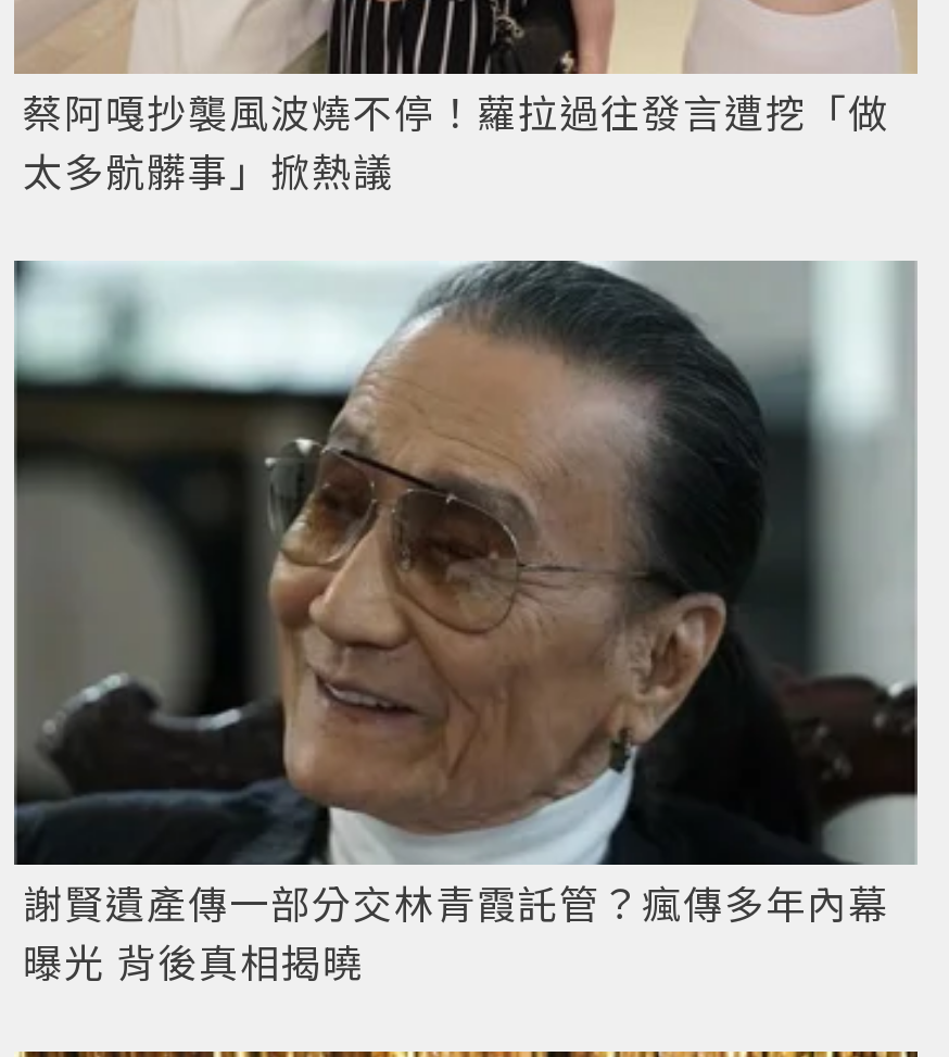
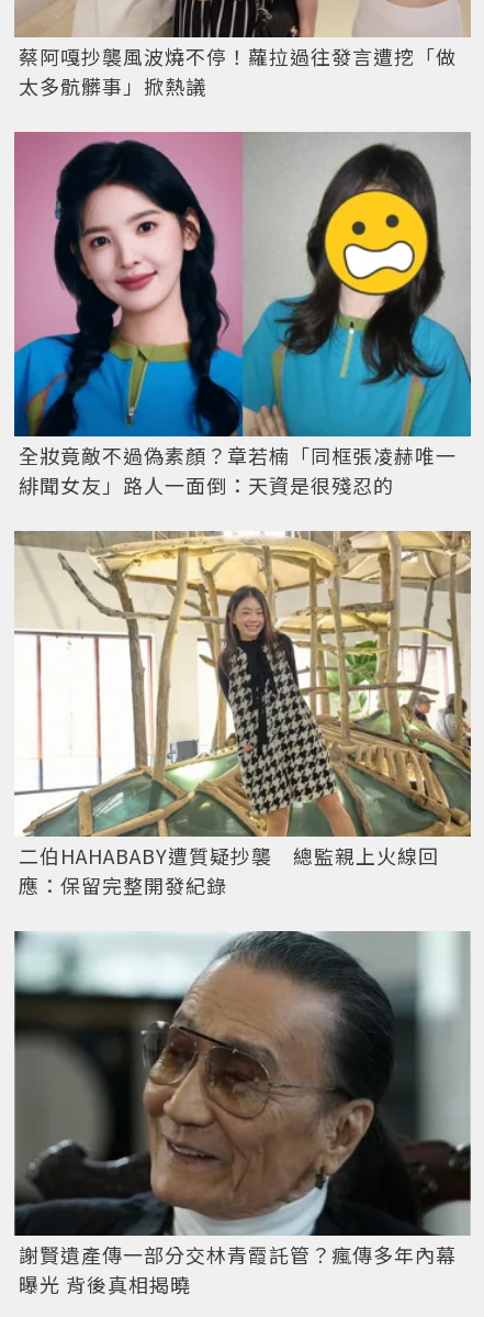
none -> [13,131,472,499] [image] | 全妝竟敵不過偽素顏？章若楠「同框張凌赫唯一 | 緋聞女友」路人一面倒：天資是很殘忍的
none -> [14,531,471,899] [image] | 二伯HAHABABY遭質疑抄襲 總監親上火線回 | 應：保留完整開發紀錄

